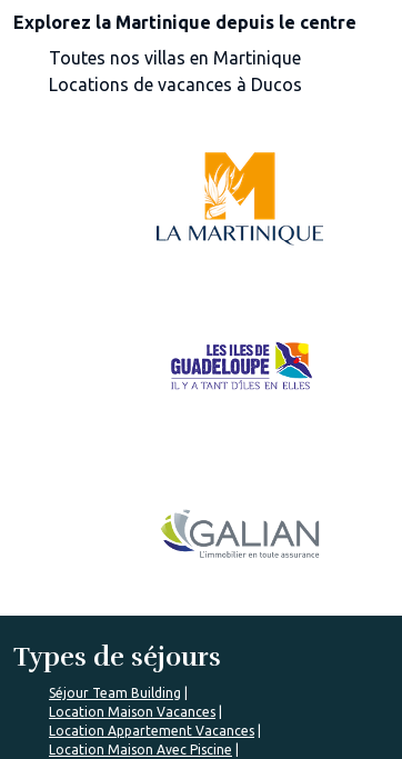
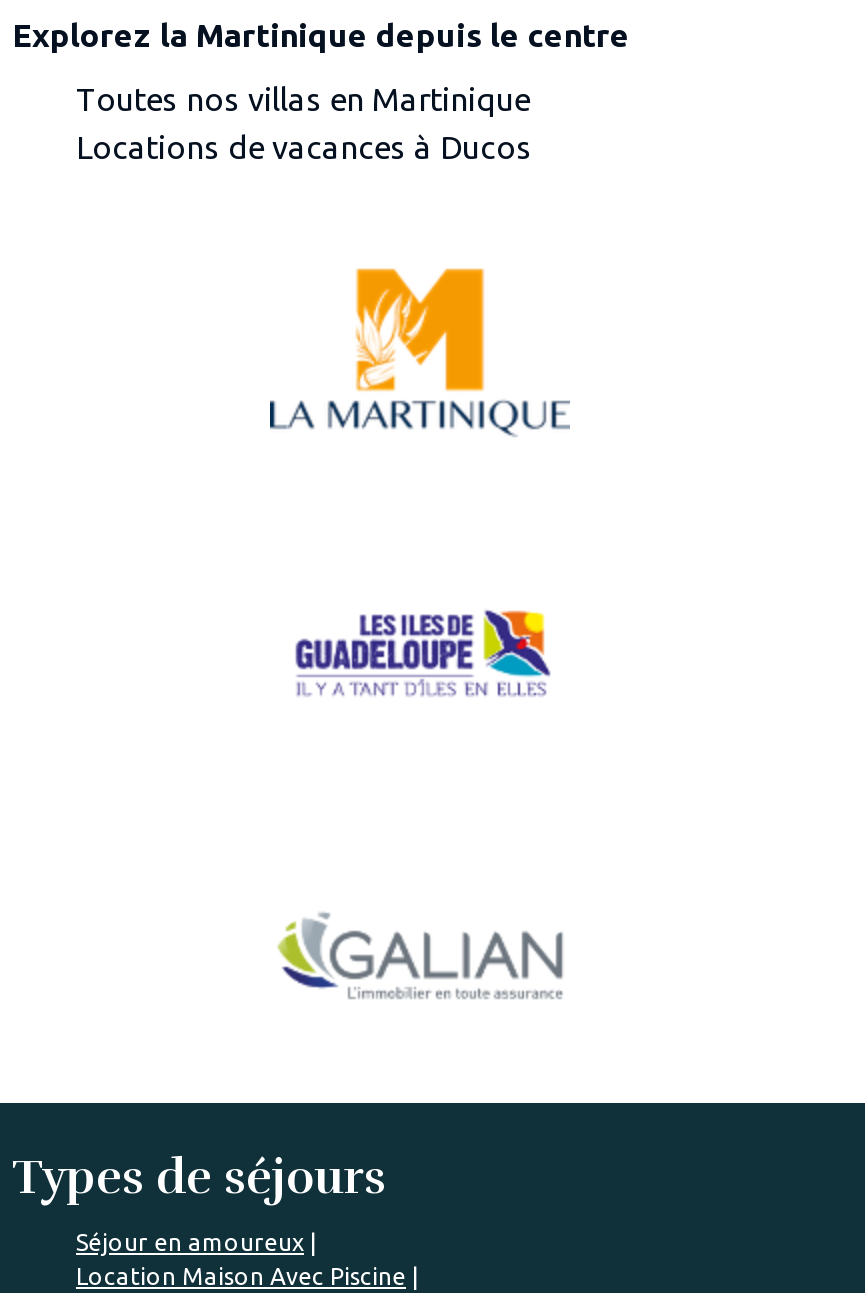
[49,686,254,738] Séjour Team Building | Location Maison Vacances | Location Appartement Vacances -> [76,1229,304,1255] Séjour en amoureux

